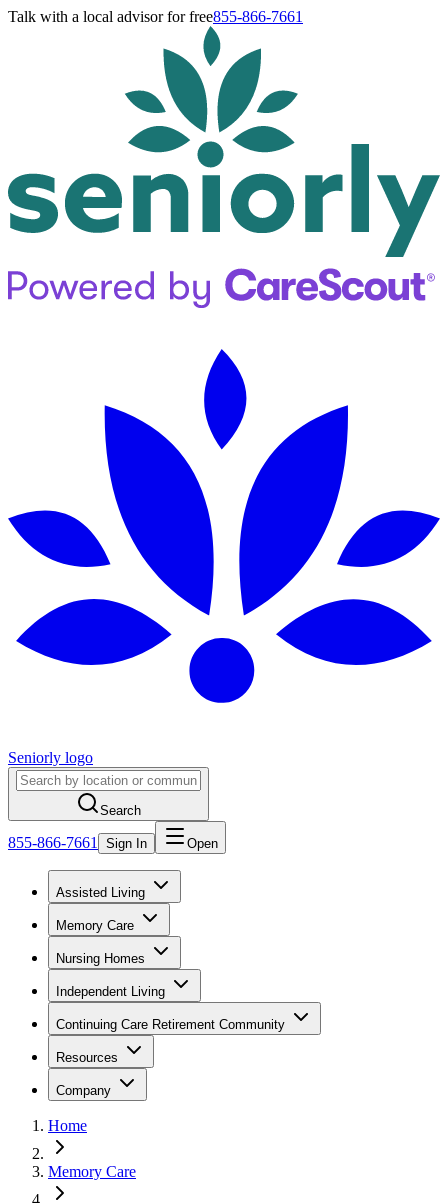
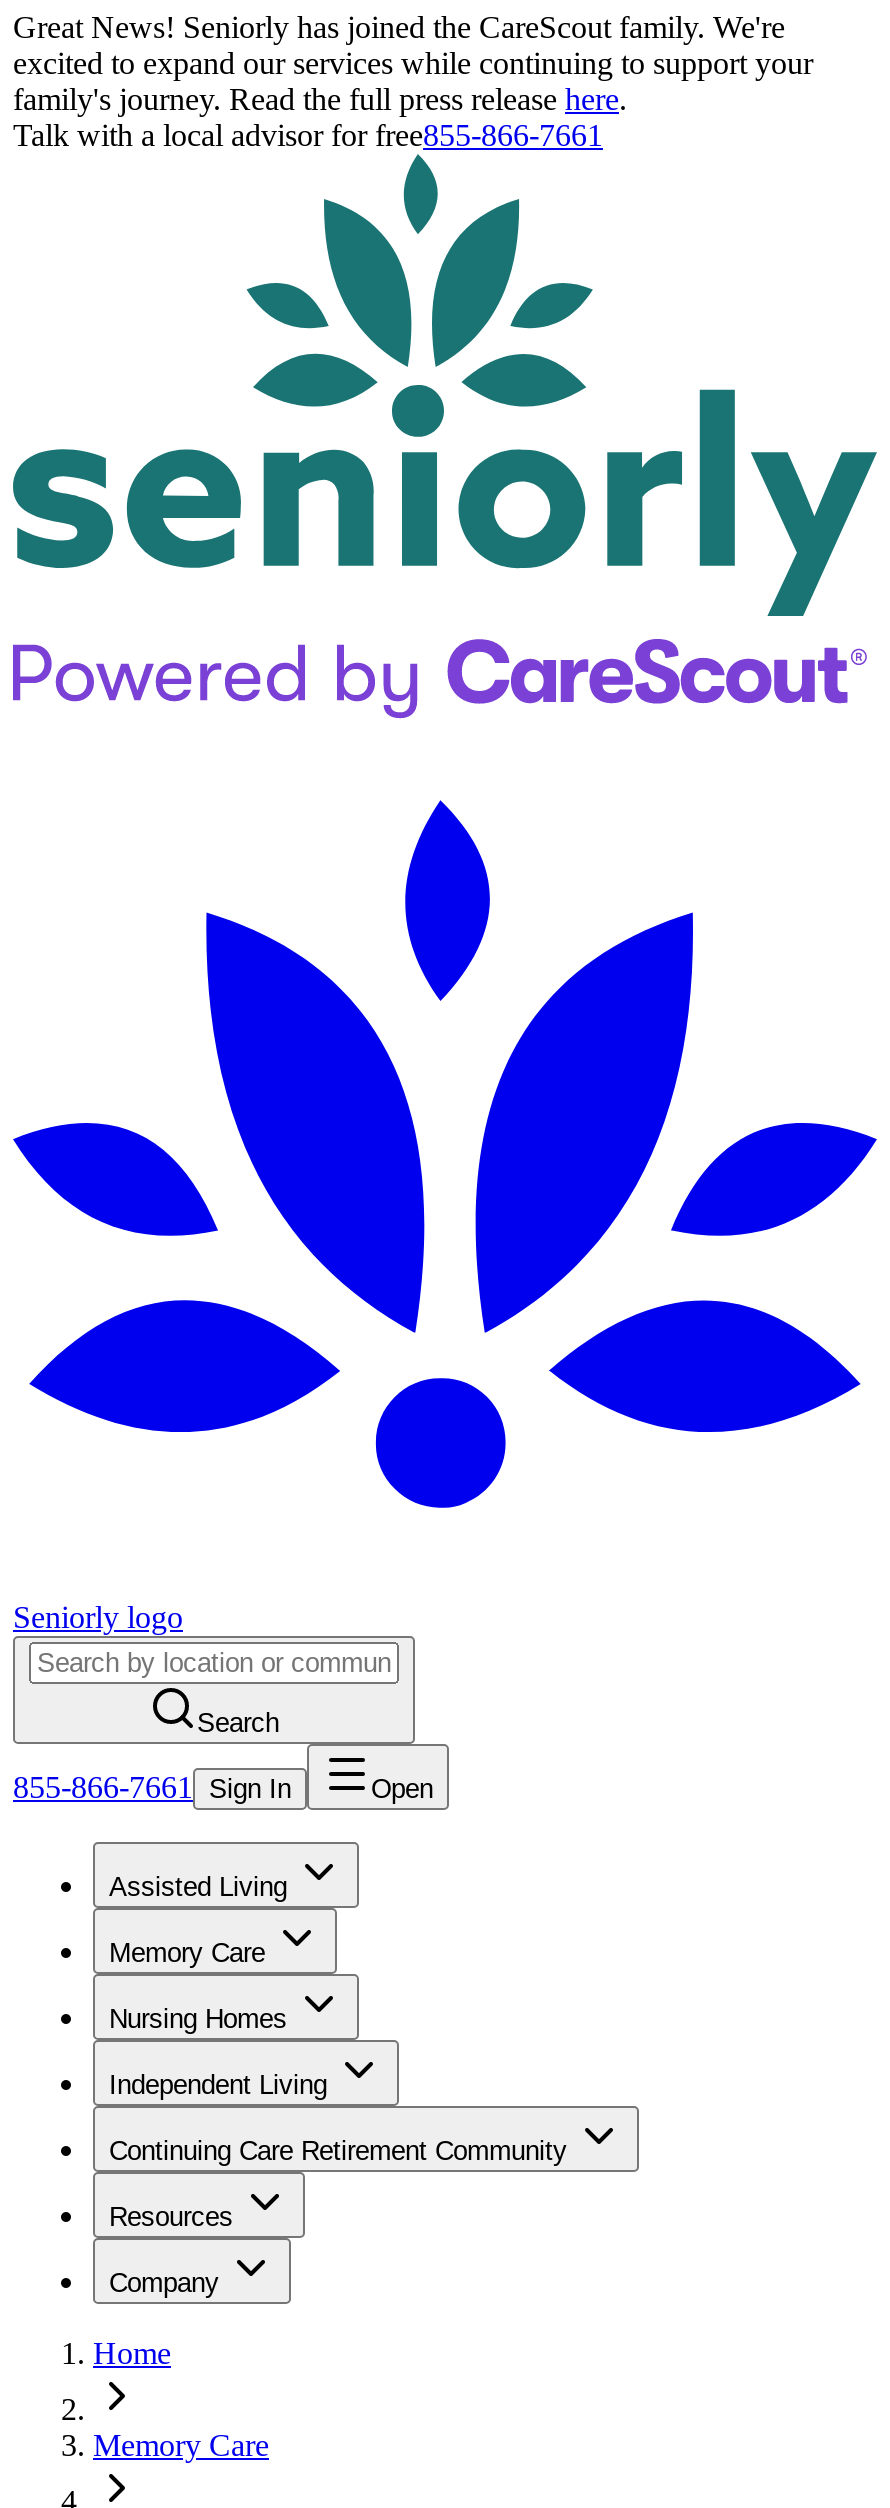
none -> [13,10,813,116] Great News! Seniorly has joined the CareScout family. We're | excited to expand our services while continuing to support your | family's journey. Read the full press release here.

